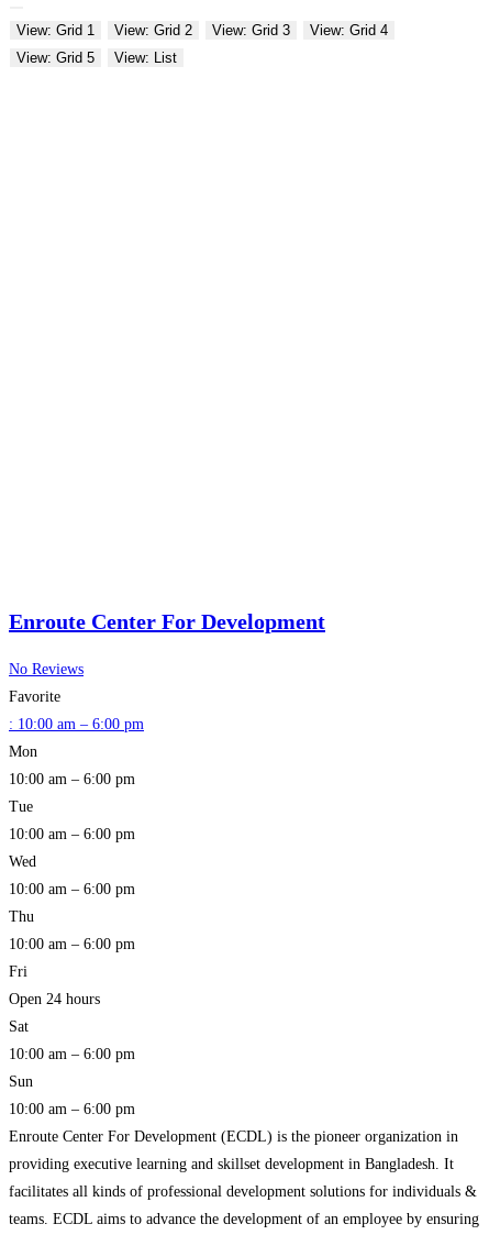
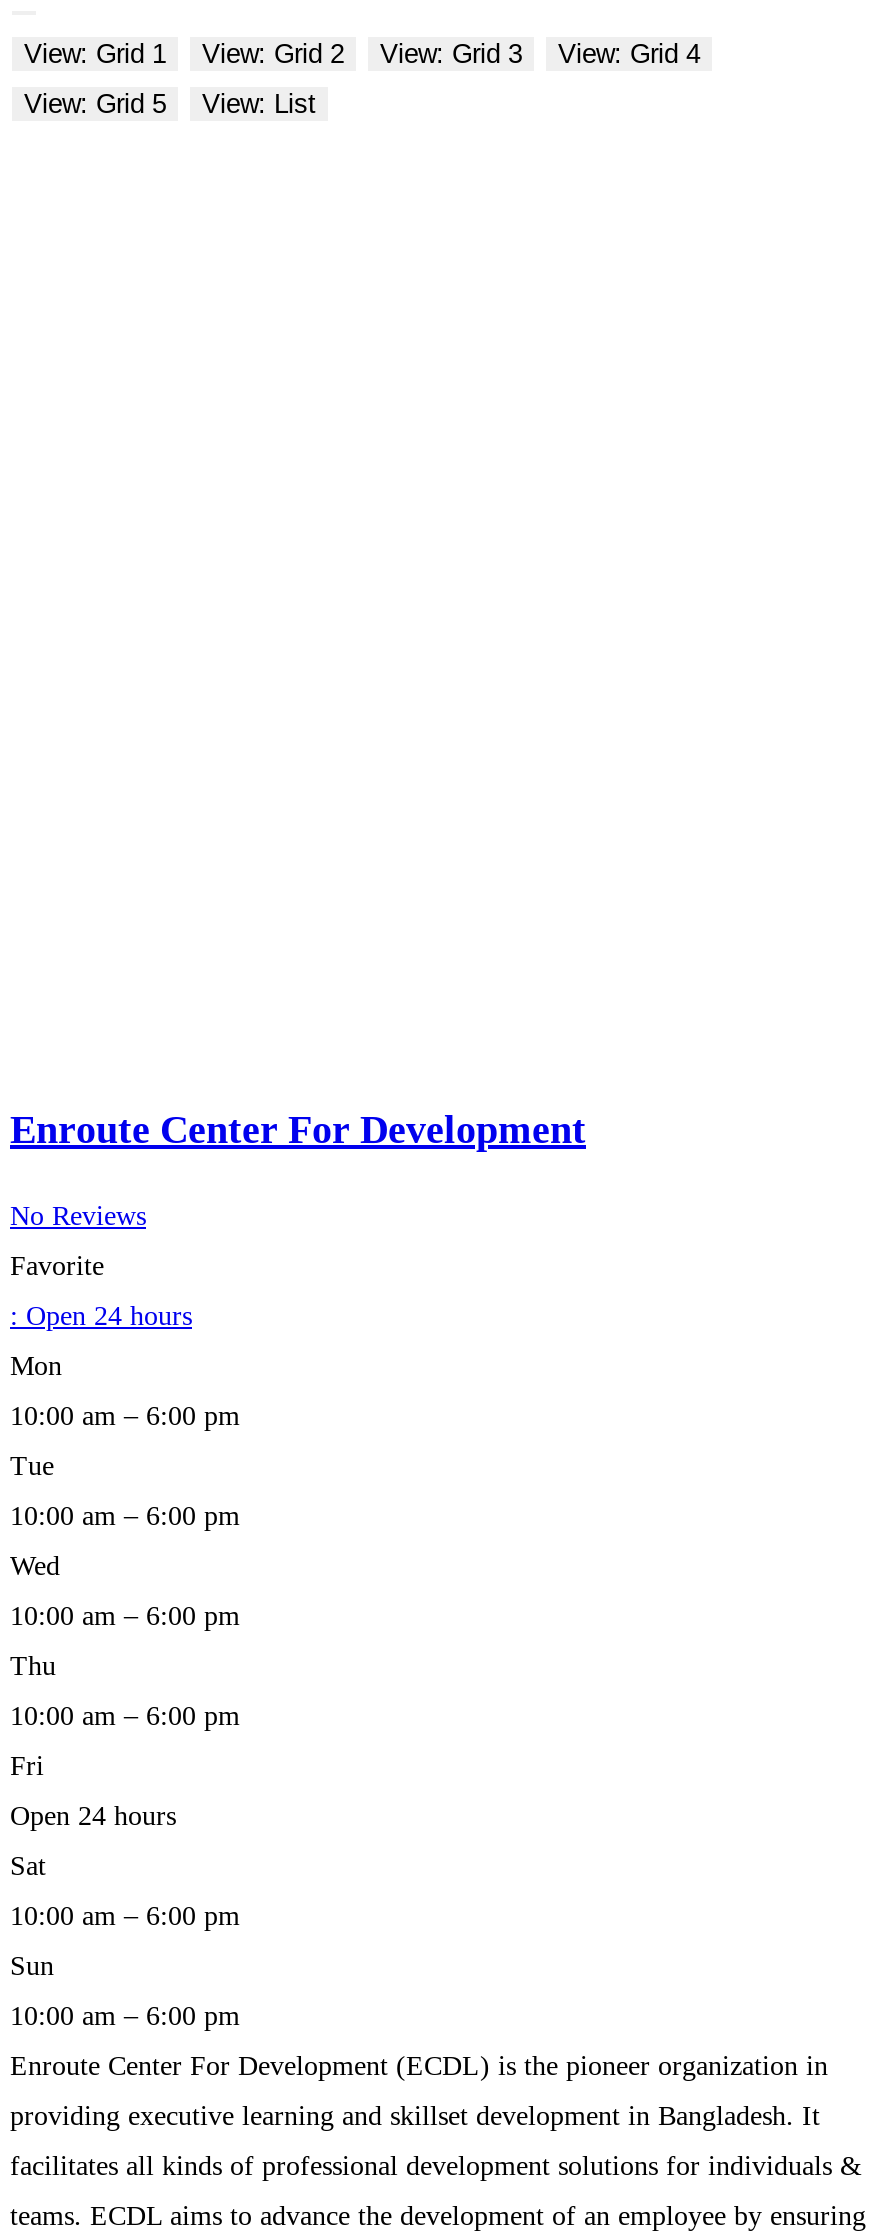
[9,716,144,732] : 10:00 am – 6:00 pm -> [10,1301,192,1331] : Open 24 hours

